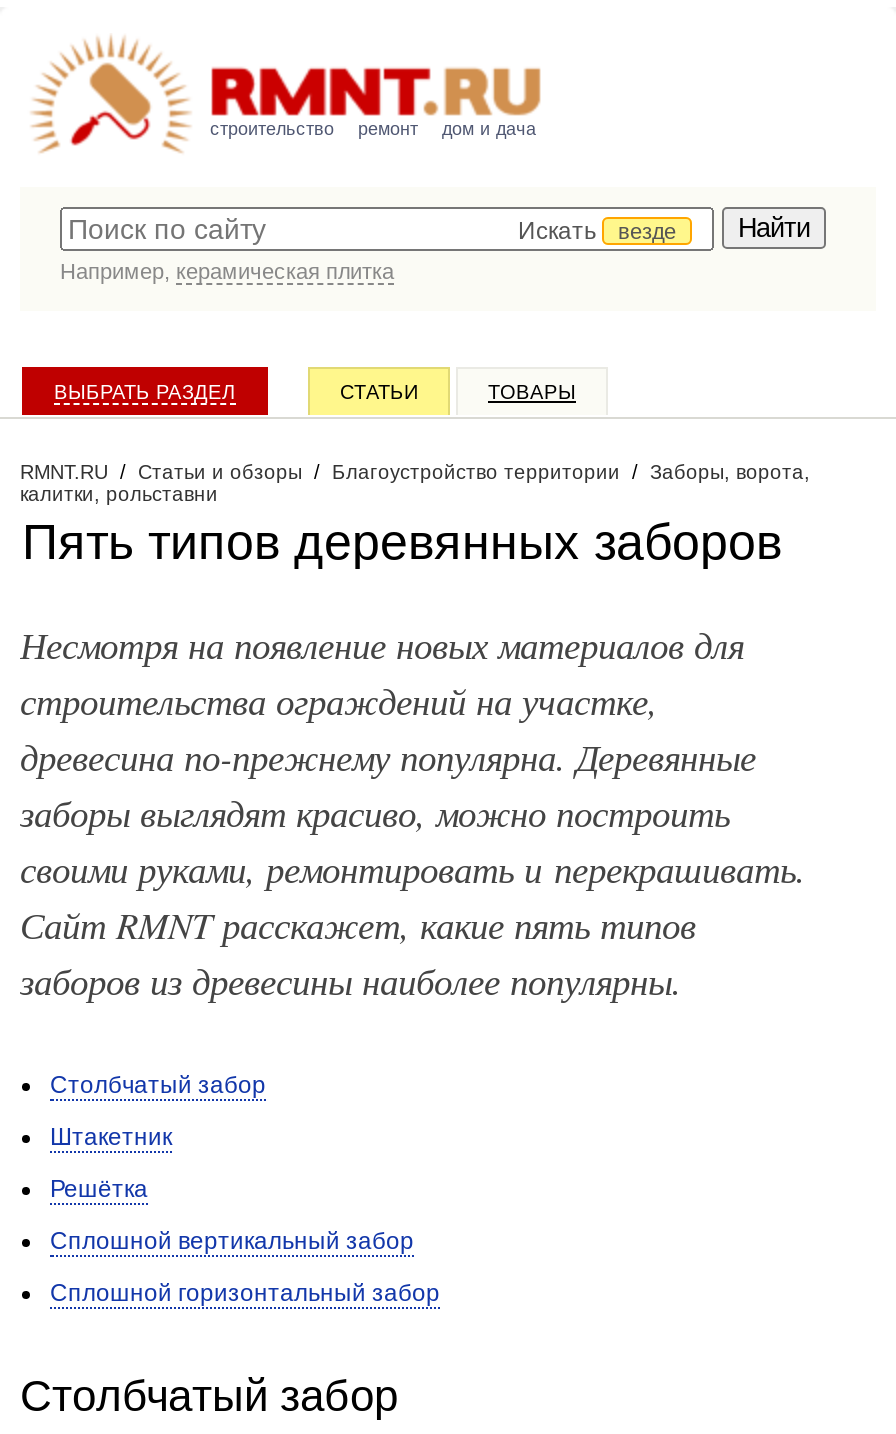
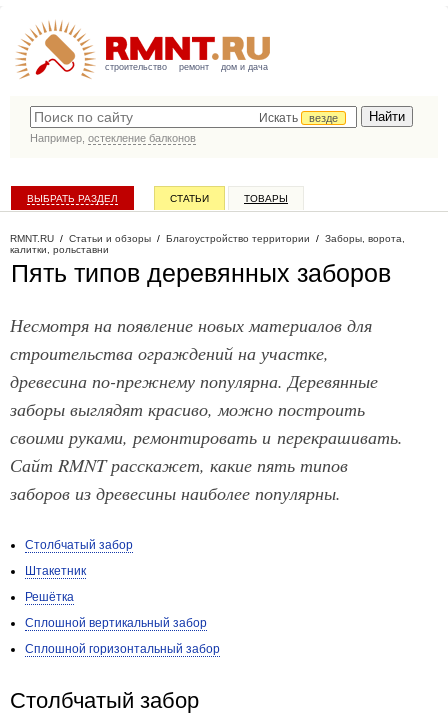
[60,259,394,283] Например, керамическая плитка -> [30,132,196,144] Например, остекление балконов

